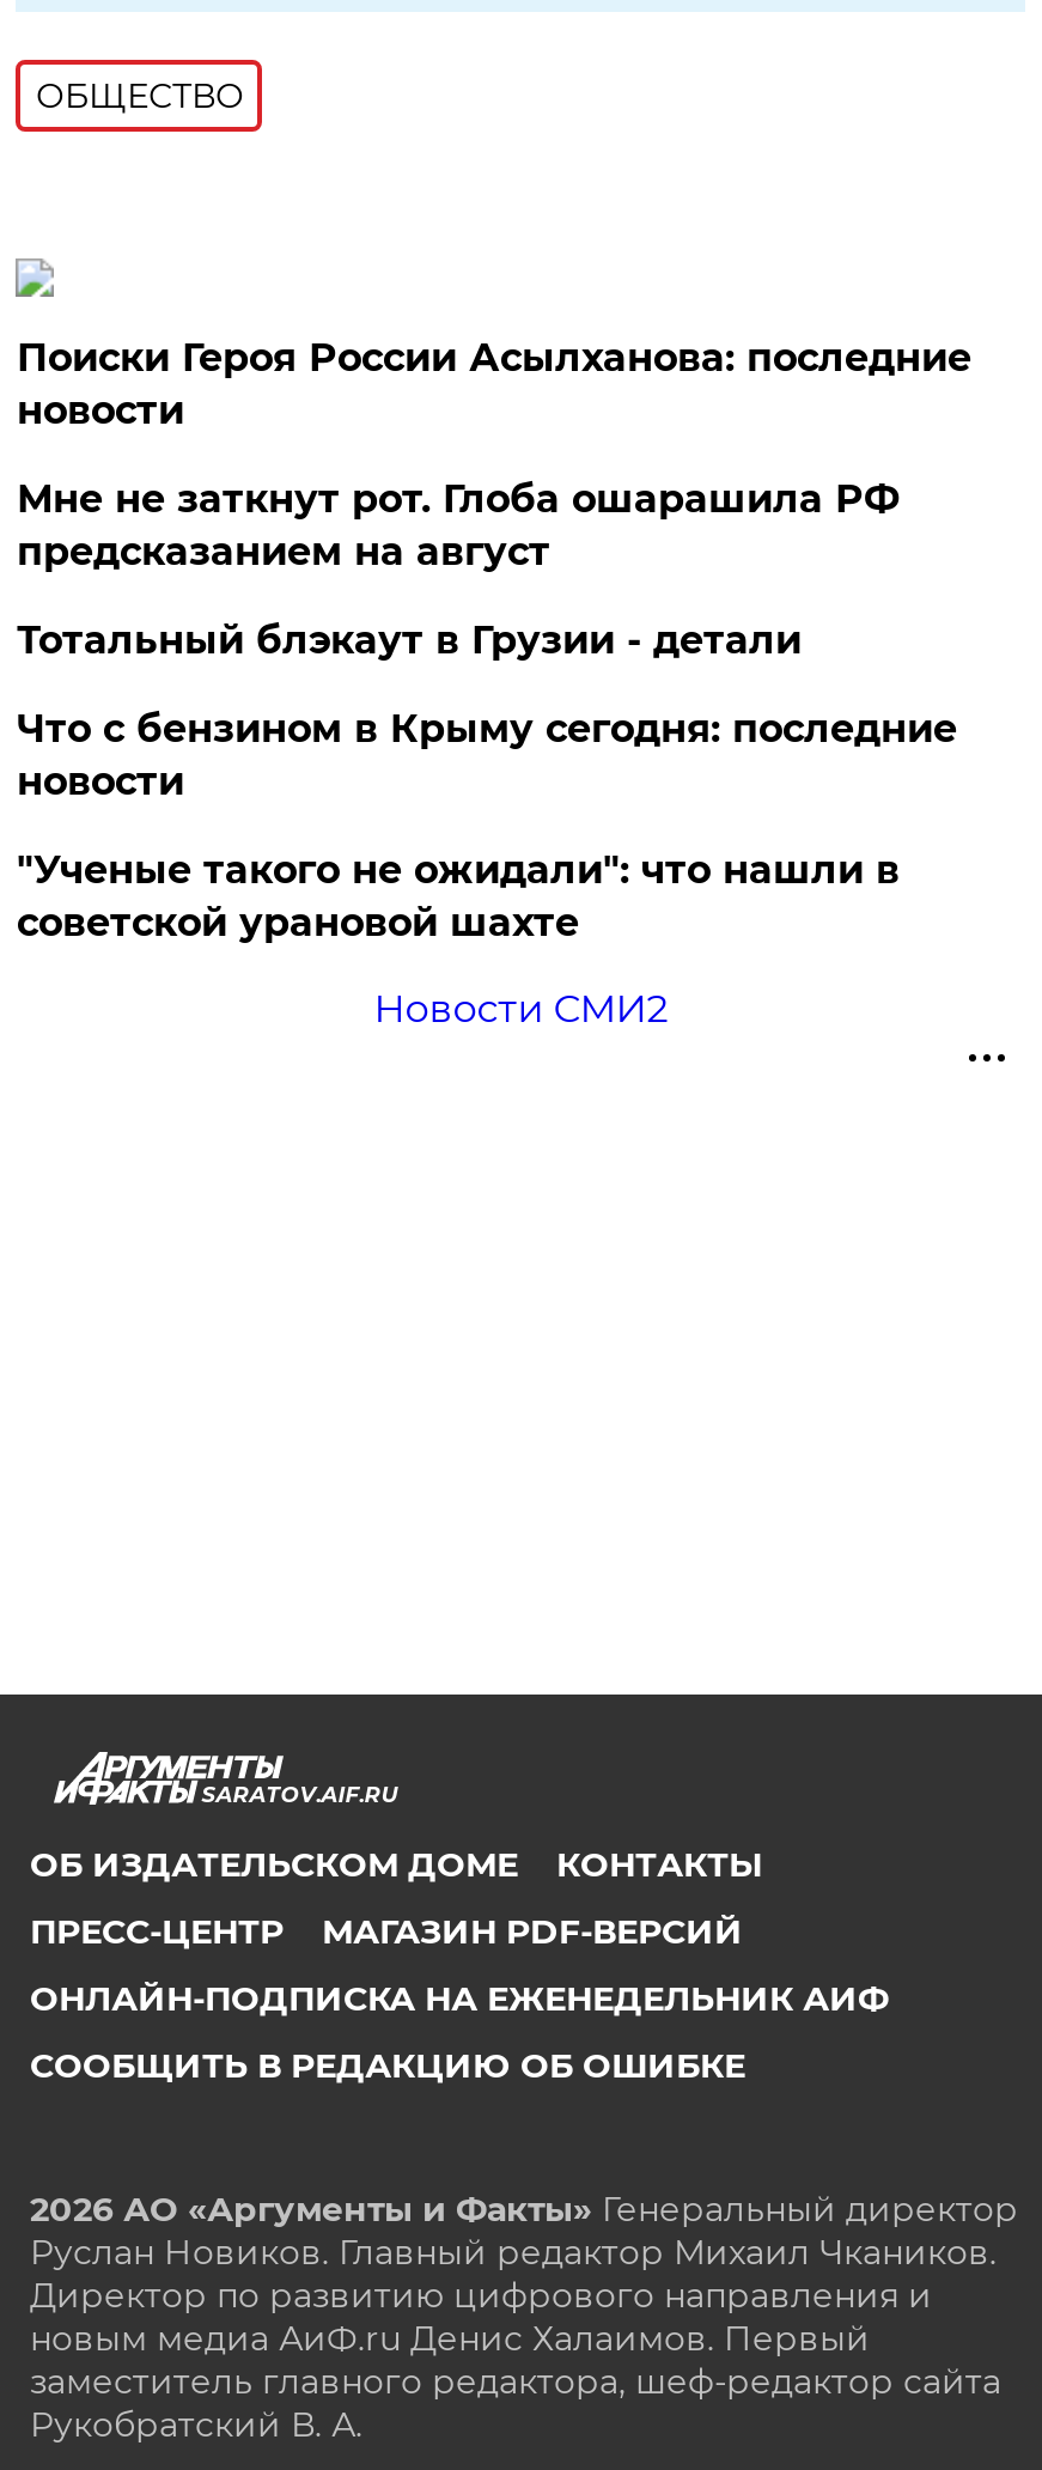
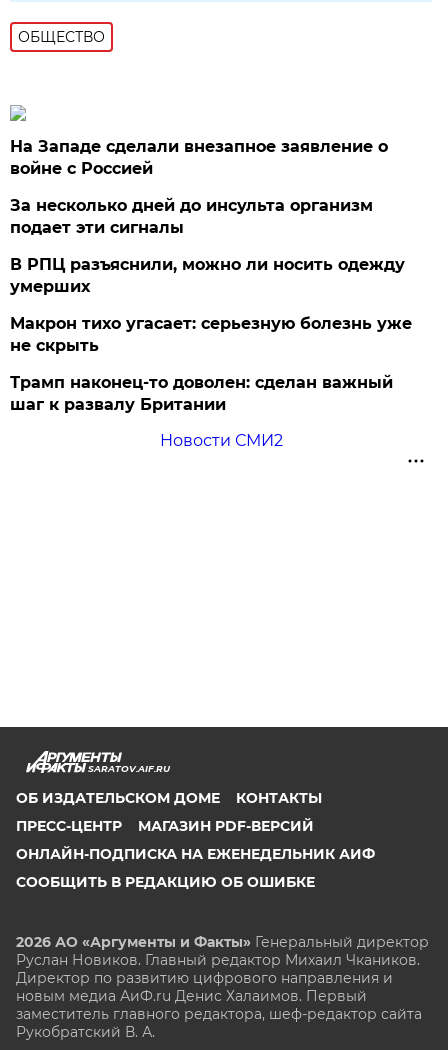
[17,336,971,434] Поиски Героя России Асылханова: последние | новости -> [10,137,388,178] На Западе сделали внезапное заявление о | войне с Россией
[17,477,899,575] Мне не заткнут рот. Глоба ошарашила РФ | предсказанием на август -> [10,196,373,237] За несколько дней до инсульта организм | подает эти сигналы
[17,618,801,664] Тотальный блэкаут в Грузии - детали -> [10,255,405,296] В РПЦ разъяснили, можно ли носить одежду | умерших
[17,707,957,805] Что с бензином в Крыму сегодня: последние | новости -> [10,314,412,355] Макрон тихо угасает: серьезную болезнь уже | не скрыть
[17,848,899,946] "Ученые такого не ожидали": что нашли в | советской урановой шахте -> [10,373,393,414] Трамп наконец-то доволен: сделан важный | шаг к развалу Британии

